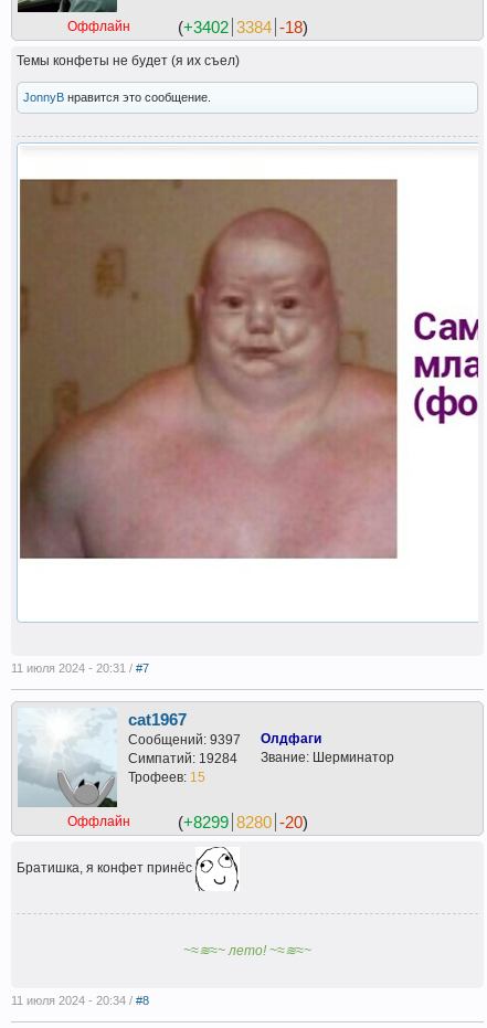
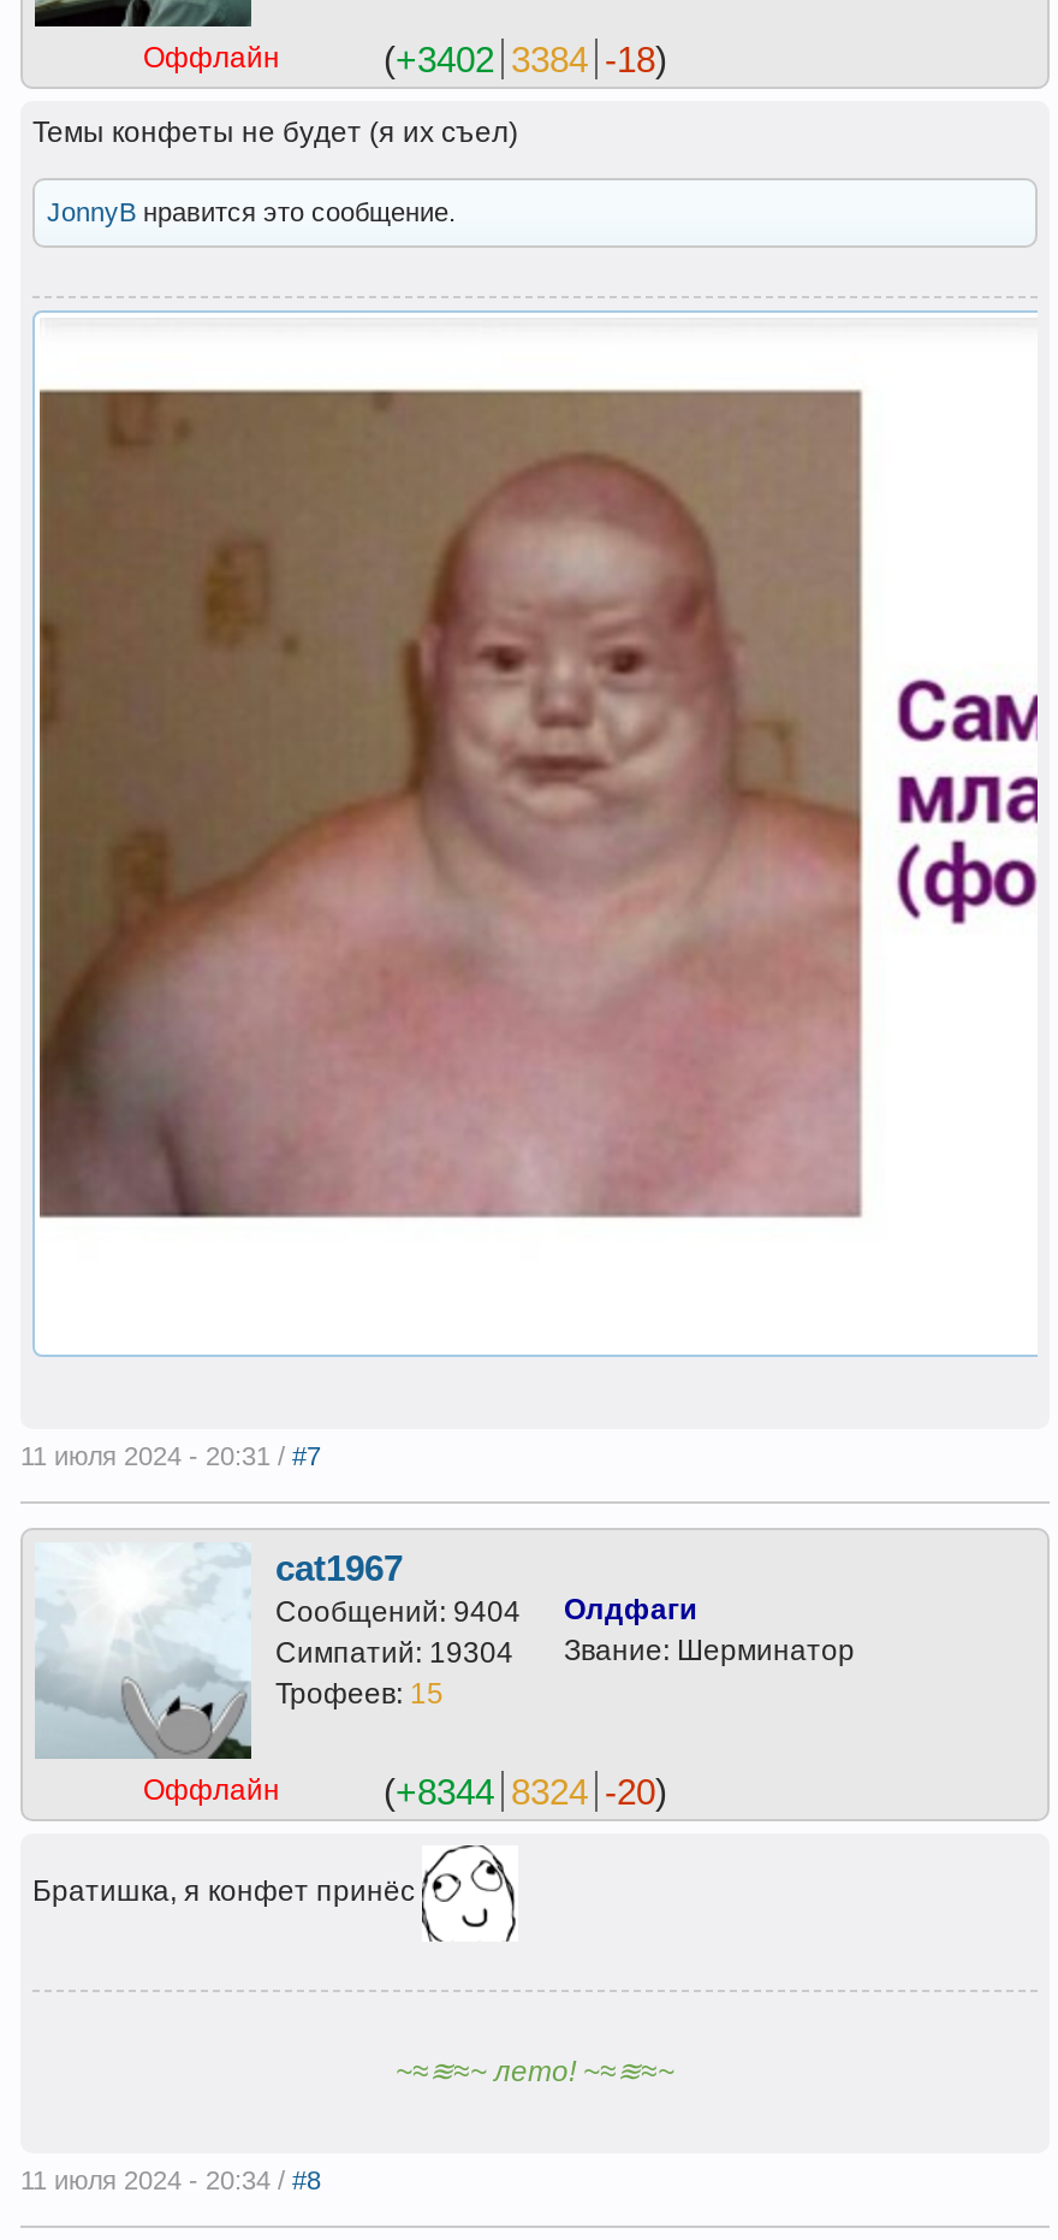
[128,731,321,748] Сообщений: 9397 Олдфаги -> [275,1593,696,1629] Сообщений: 9404 Олдфаги
[128,750,394,766] Симпатий: 19284 Звание: Шерминатор -> [275,1634,855,1670] Симпатий: 19304 Звание: Шерминатор
[178,813,308,831] (+8299 8280 -20) -> [384,1771,667,1812] (+8344 8324 -20)

